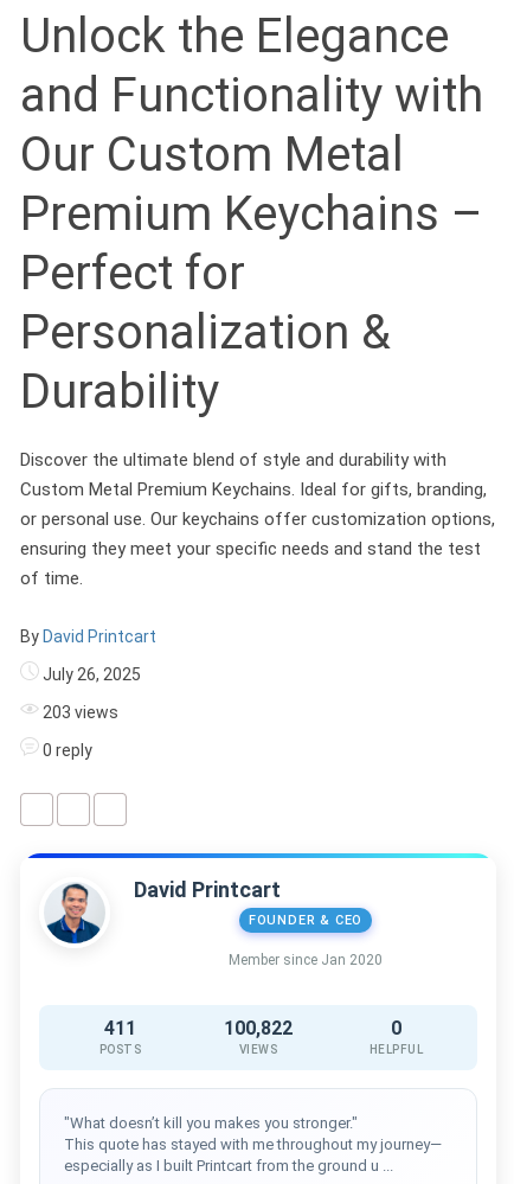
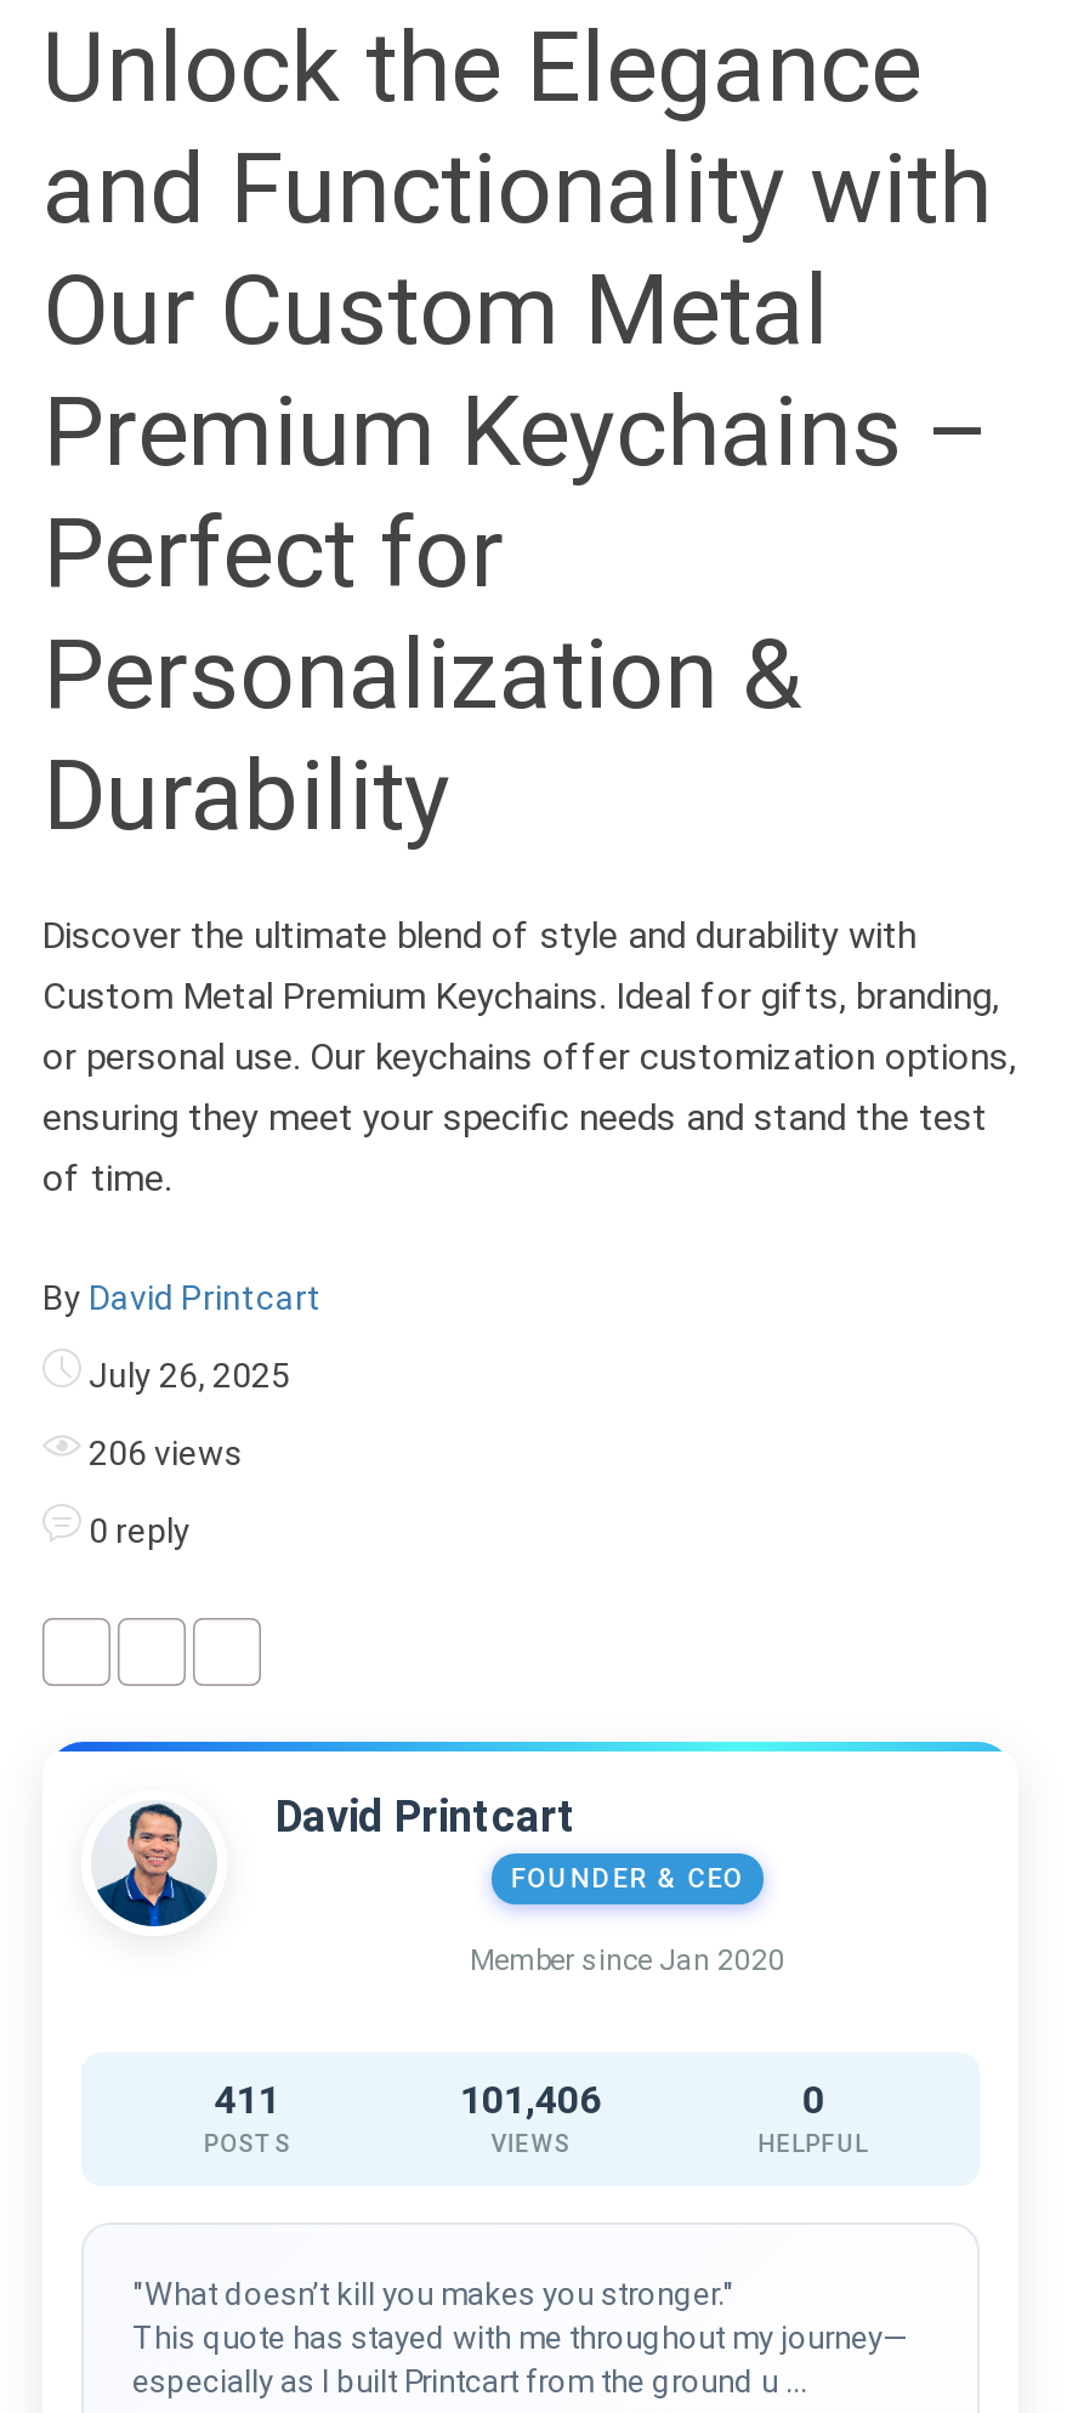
[39,703,118,722] 203 views -> [81,1433,244,1472] 206 views
[224,1017,293,1039] 100,822 -> [460,2077,601,2123] 101,406

